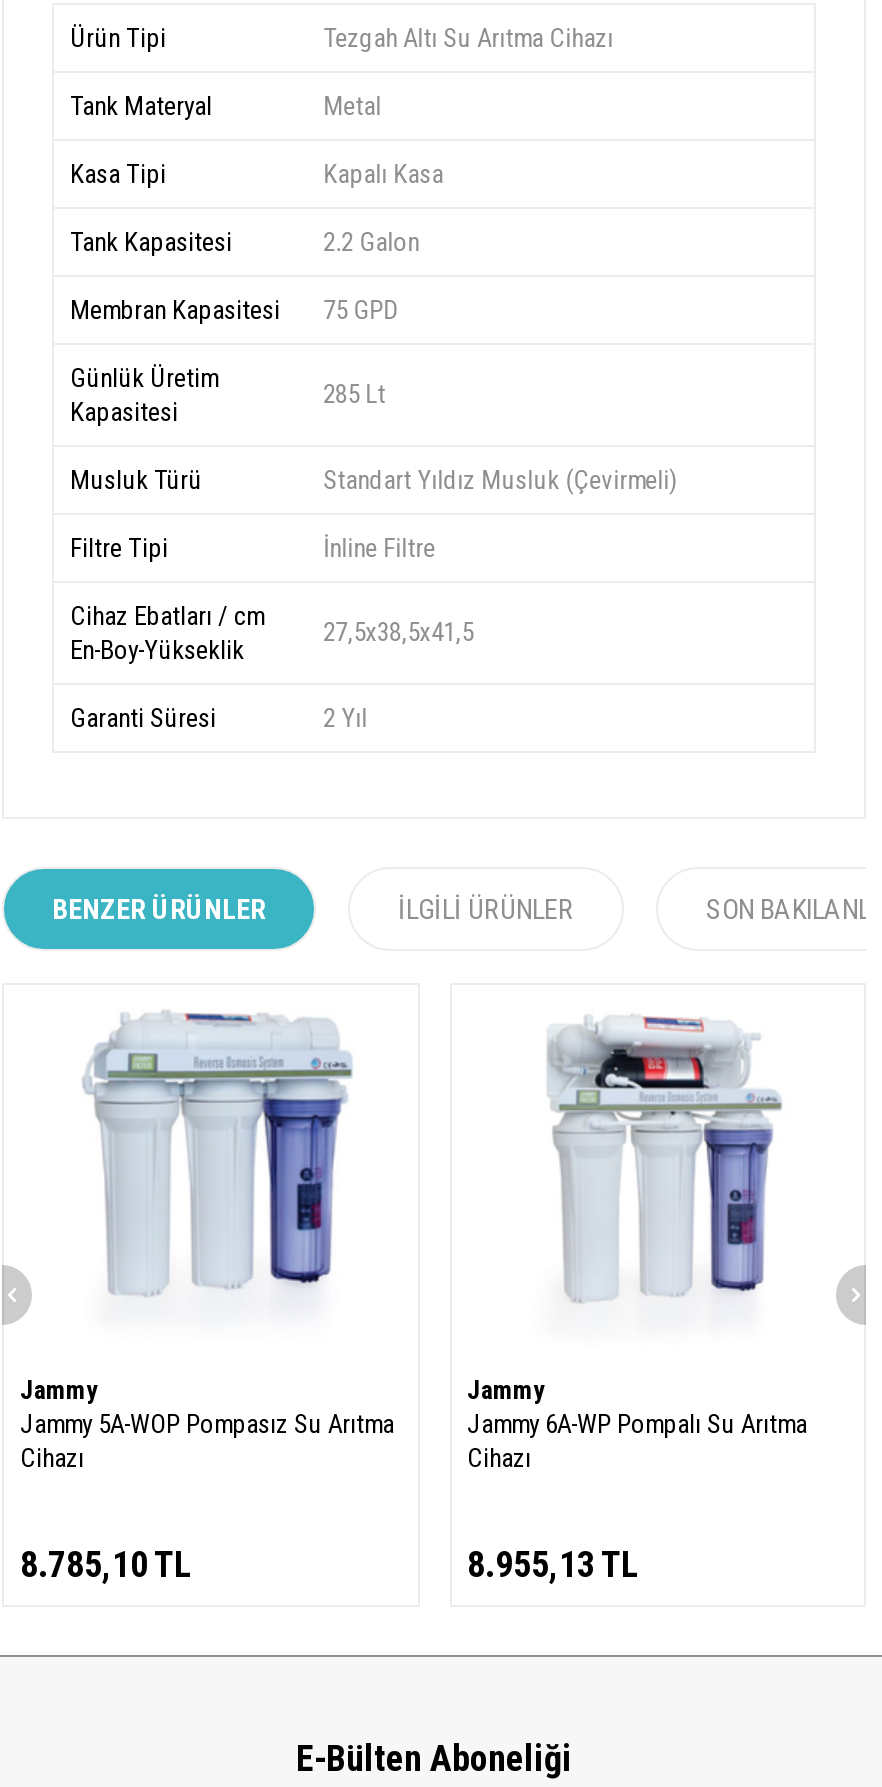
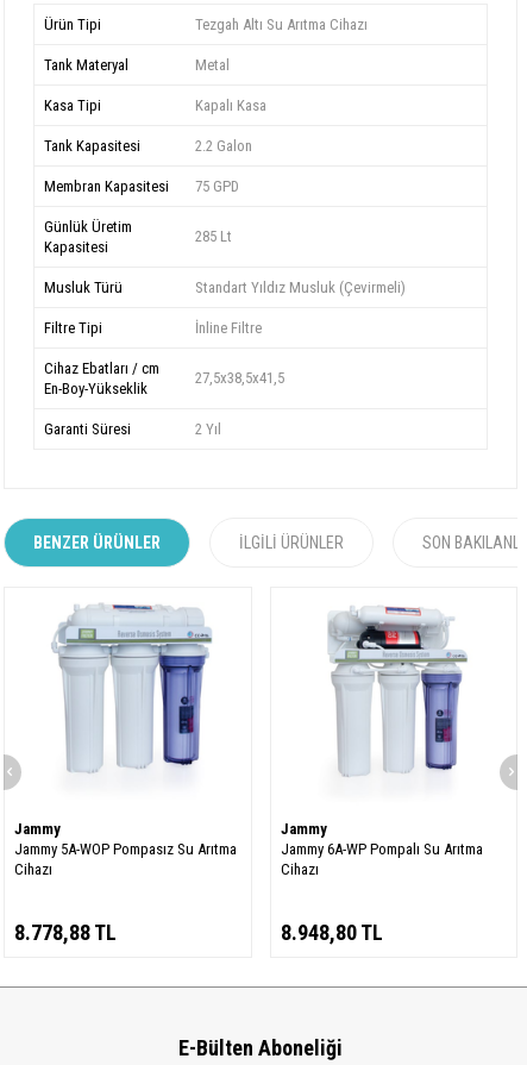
[20,1542,192,1584] 8.785,10 TL -> [14,919,117,944] 8.778,88 TL
[467,1542,639,1584] 8.955,13 TL -> [280,919,382,944] 8.948,80 TL

